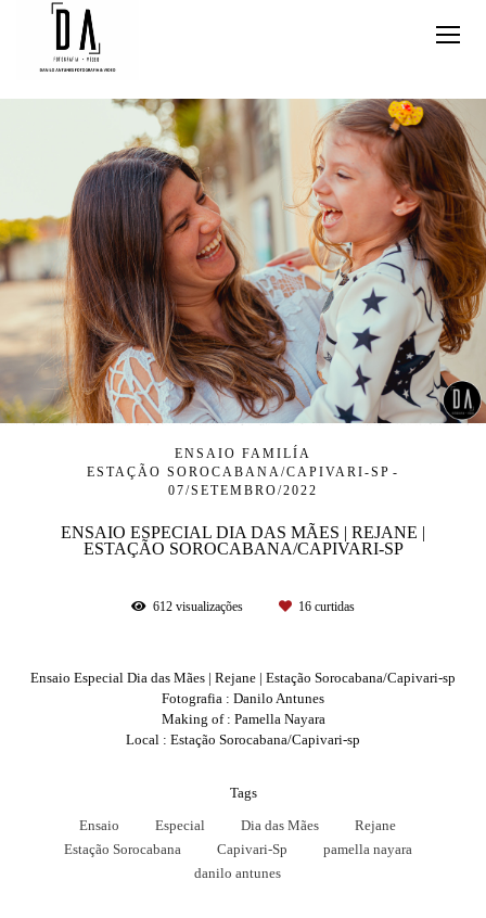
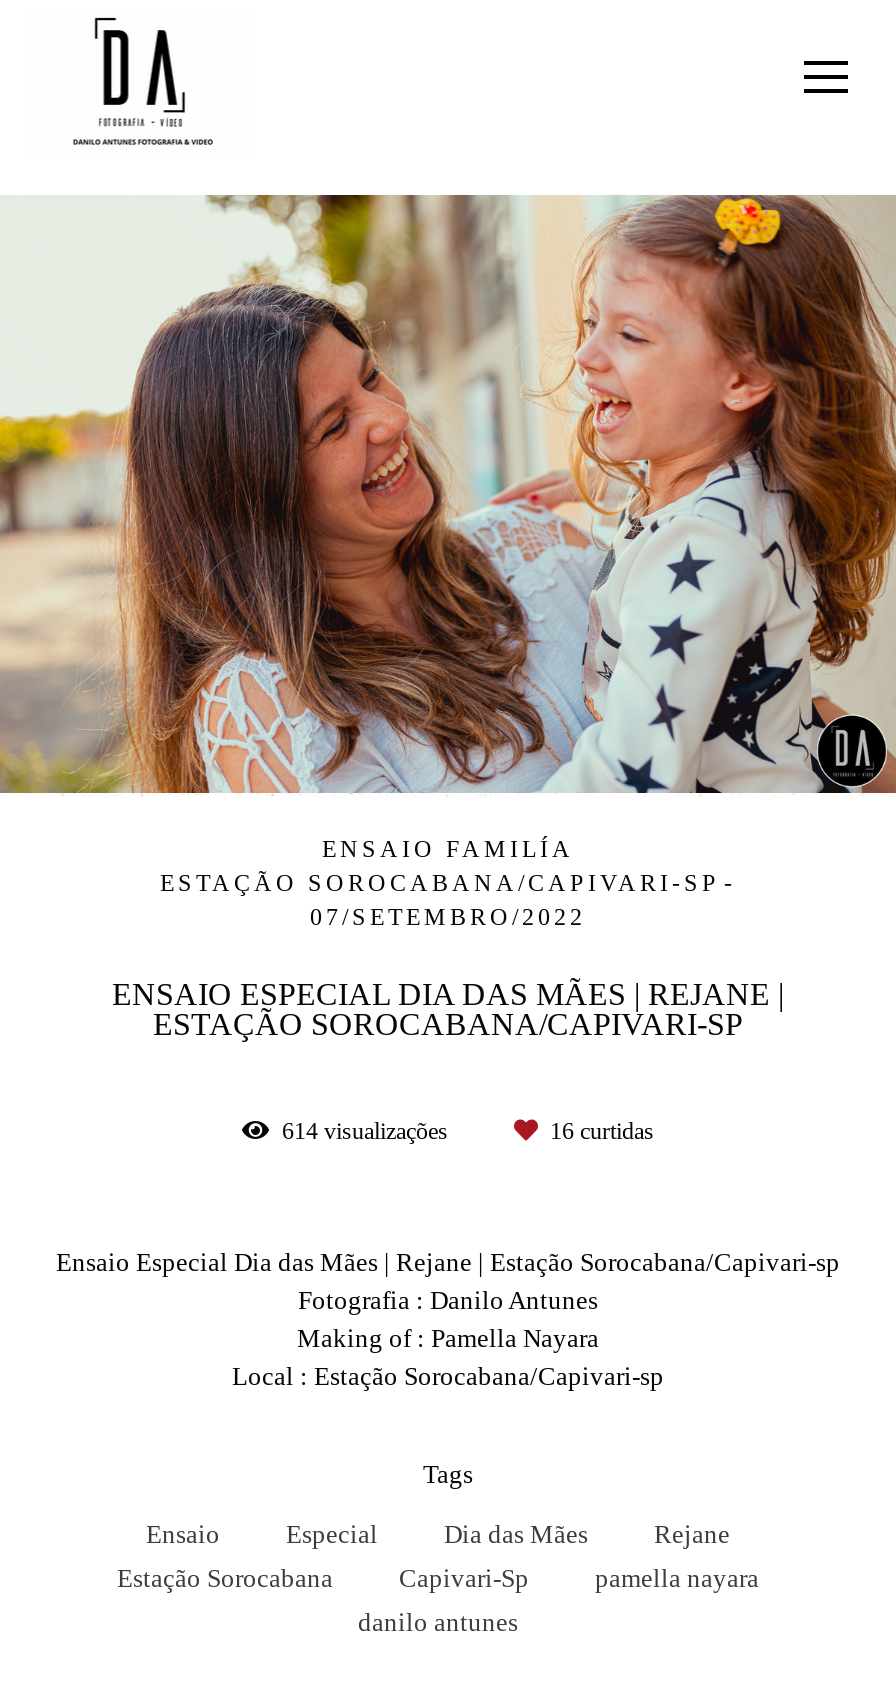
[153,599,246,614] 612 visualizações -> [282,1116,454,1144] 614 visualizações

